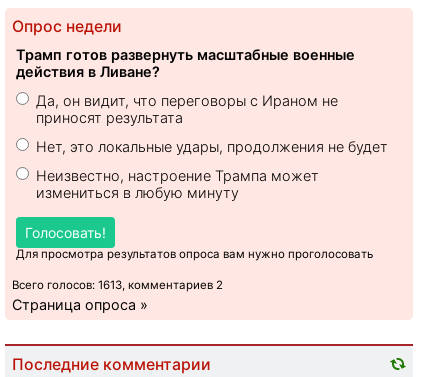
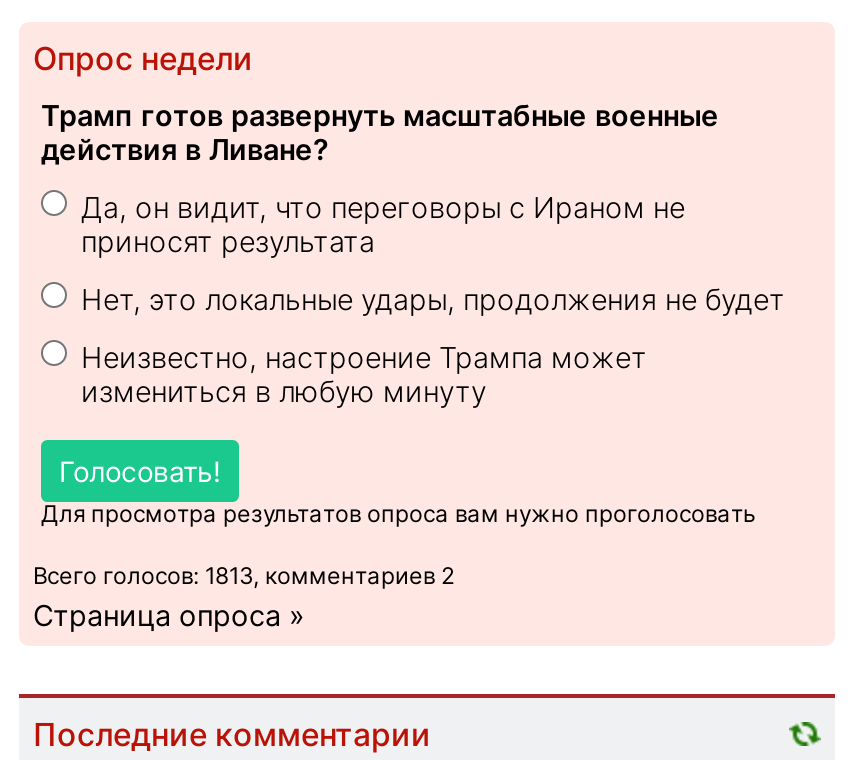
[12,278,223,292] Всего голосов: 1613, комментариев 2 -> [33,562,455,590] Всего голосов: 1813, комментариев 2

